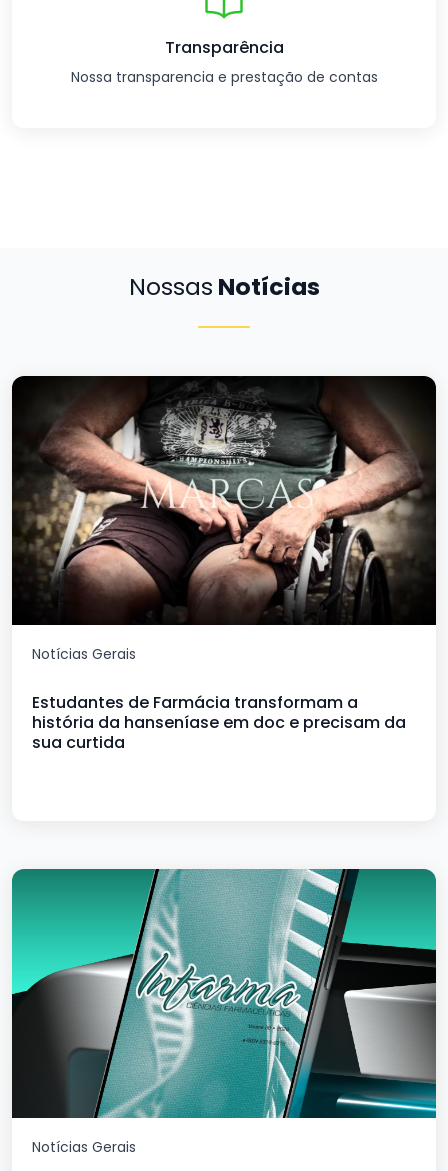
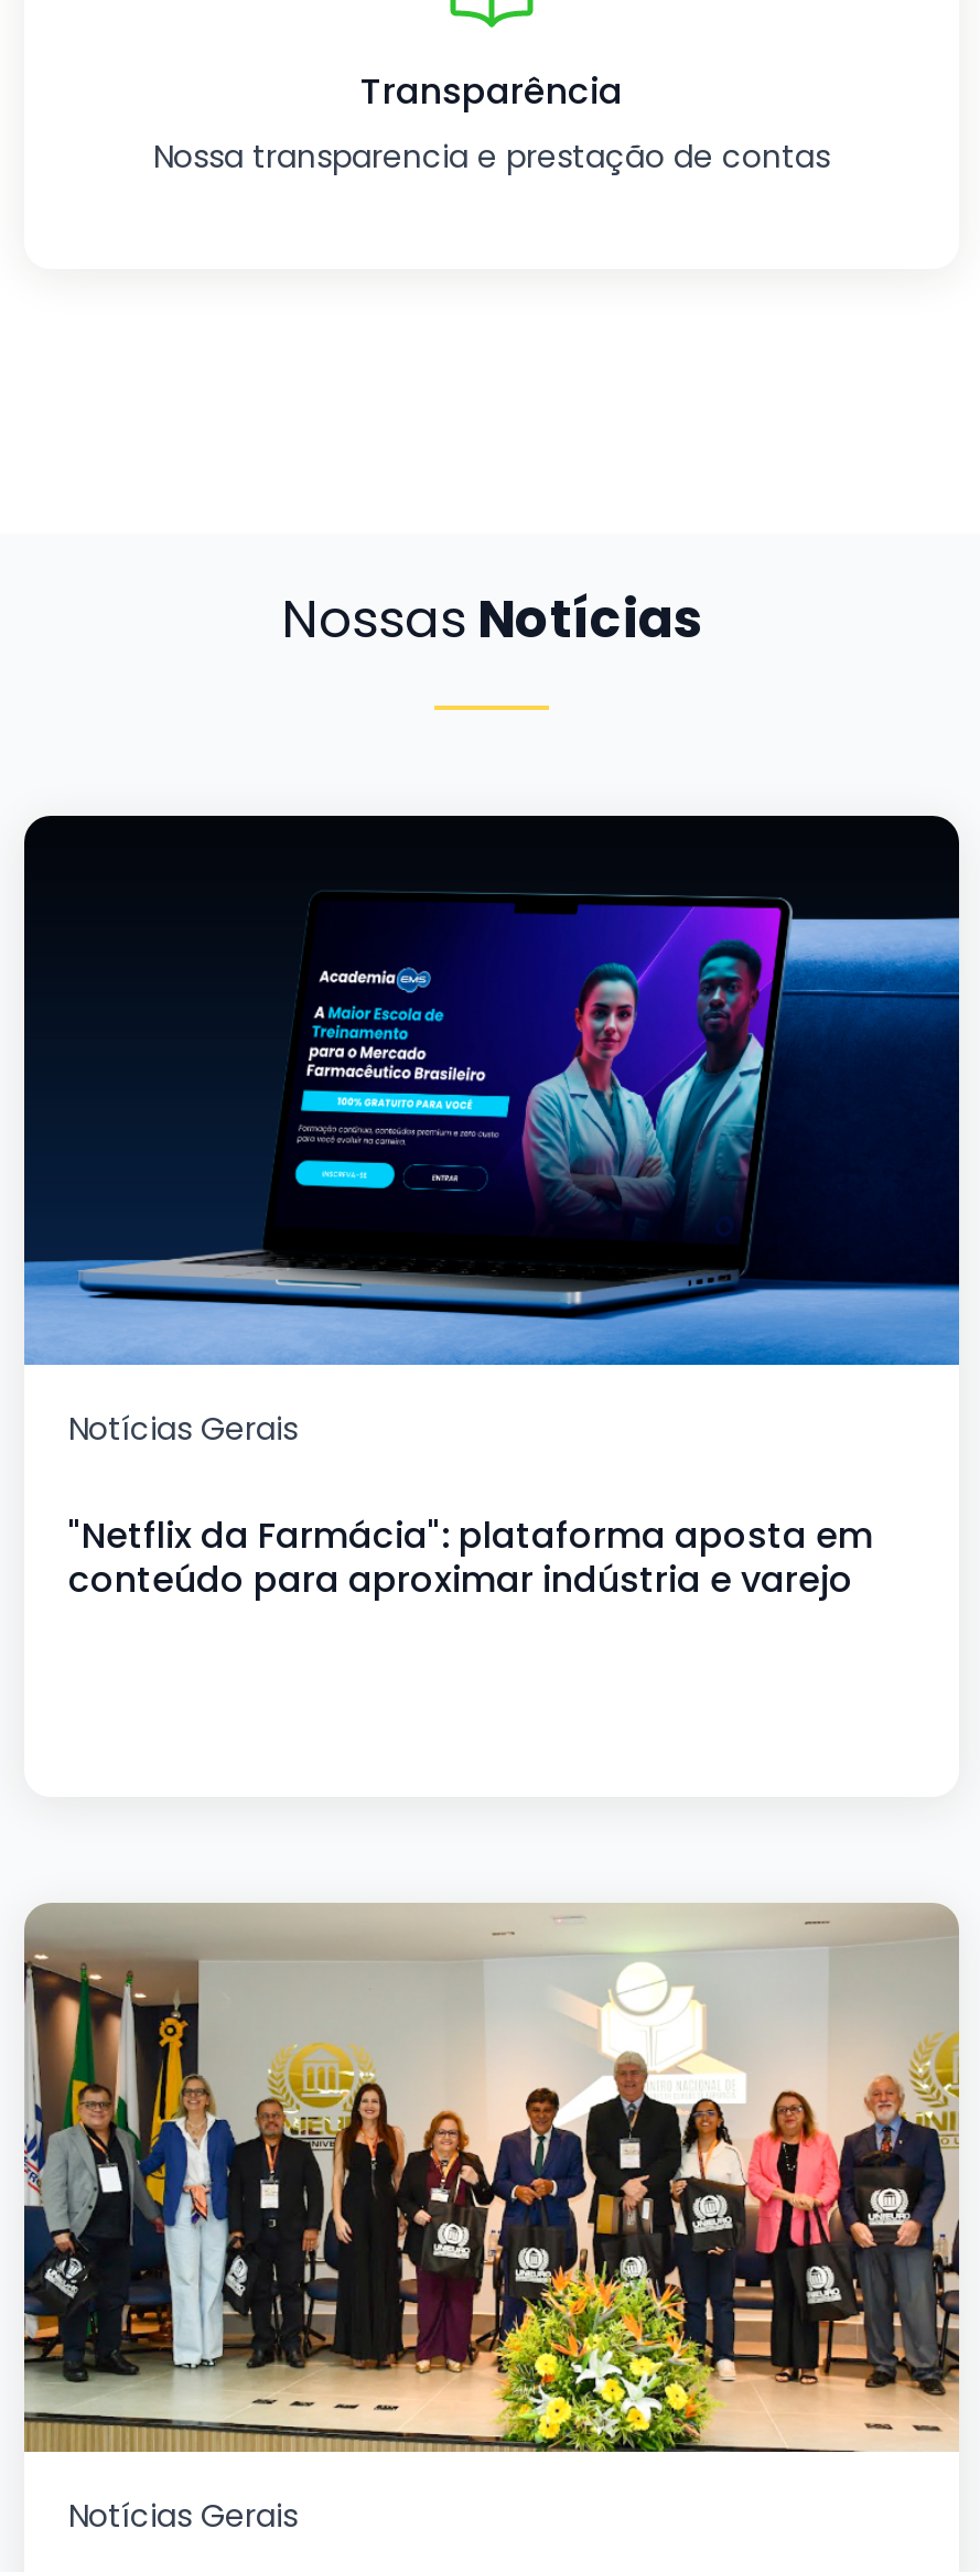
[11,383,437,626] [image] -> [22,836,961,1367] [image]
[32,691,406,754] Estudantes de Farmácia transformam a | história da hanseníase em doc e precisam da | sua curtida -> [68,1511,873,1606] "Netflix da Farmácia": plataforma aposta em | conteúdo para aproximar indústria e varejo
[11,868,437,1119] [image] -> [22,1903,961,2454] [image]

